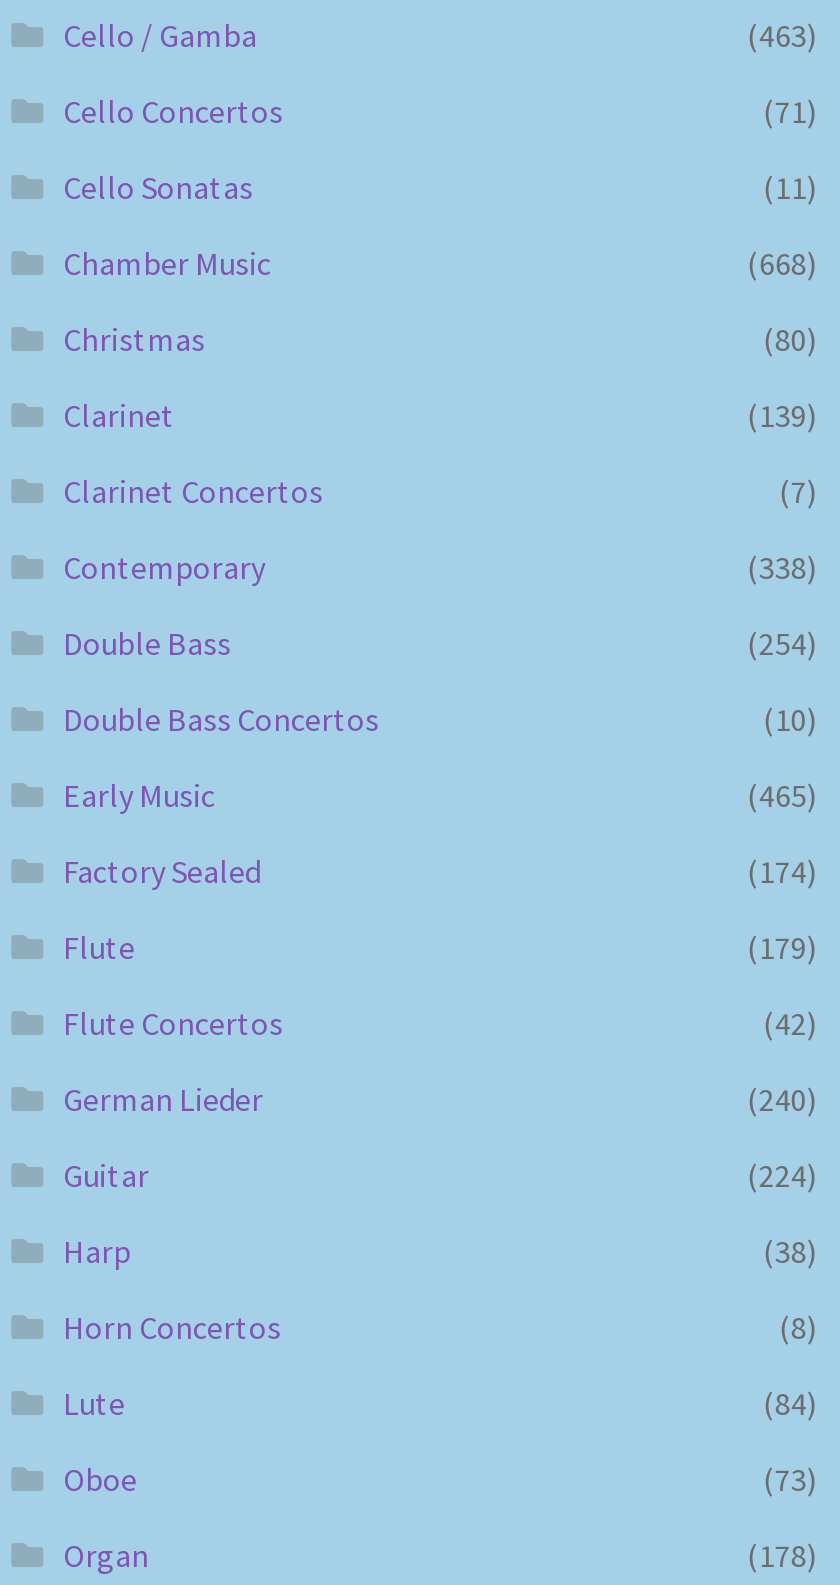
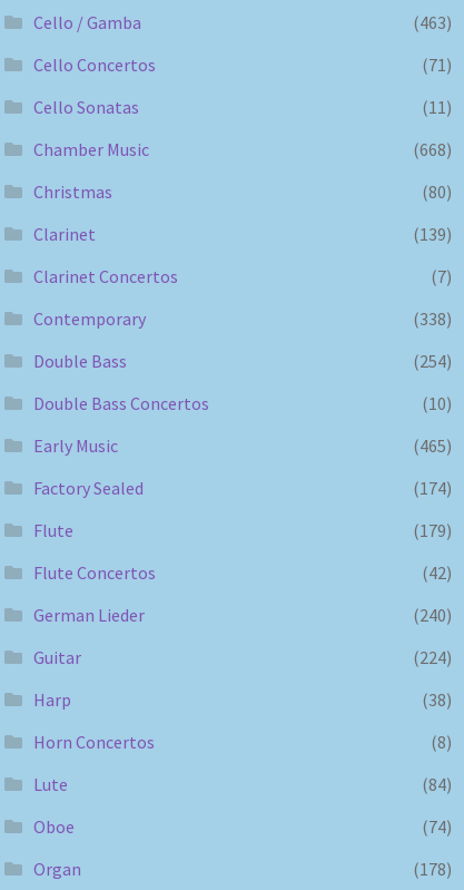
[763,1459,817,1499] (73) -> [422,815,452,837] (74)

